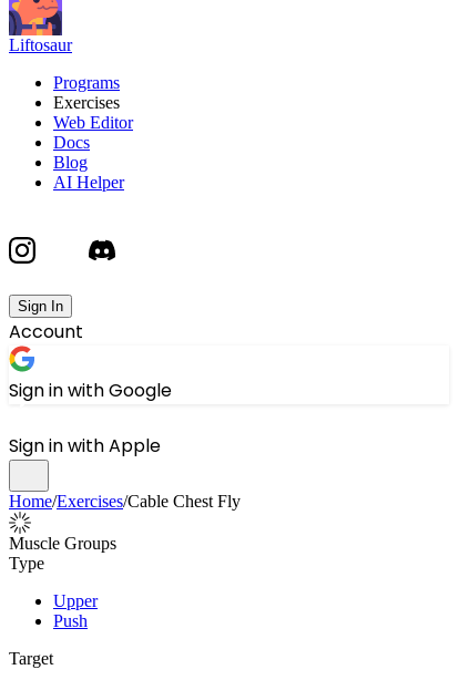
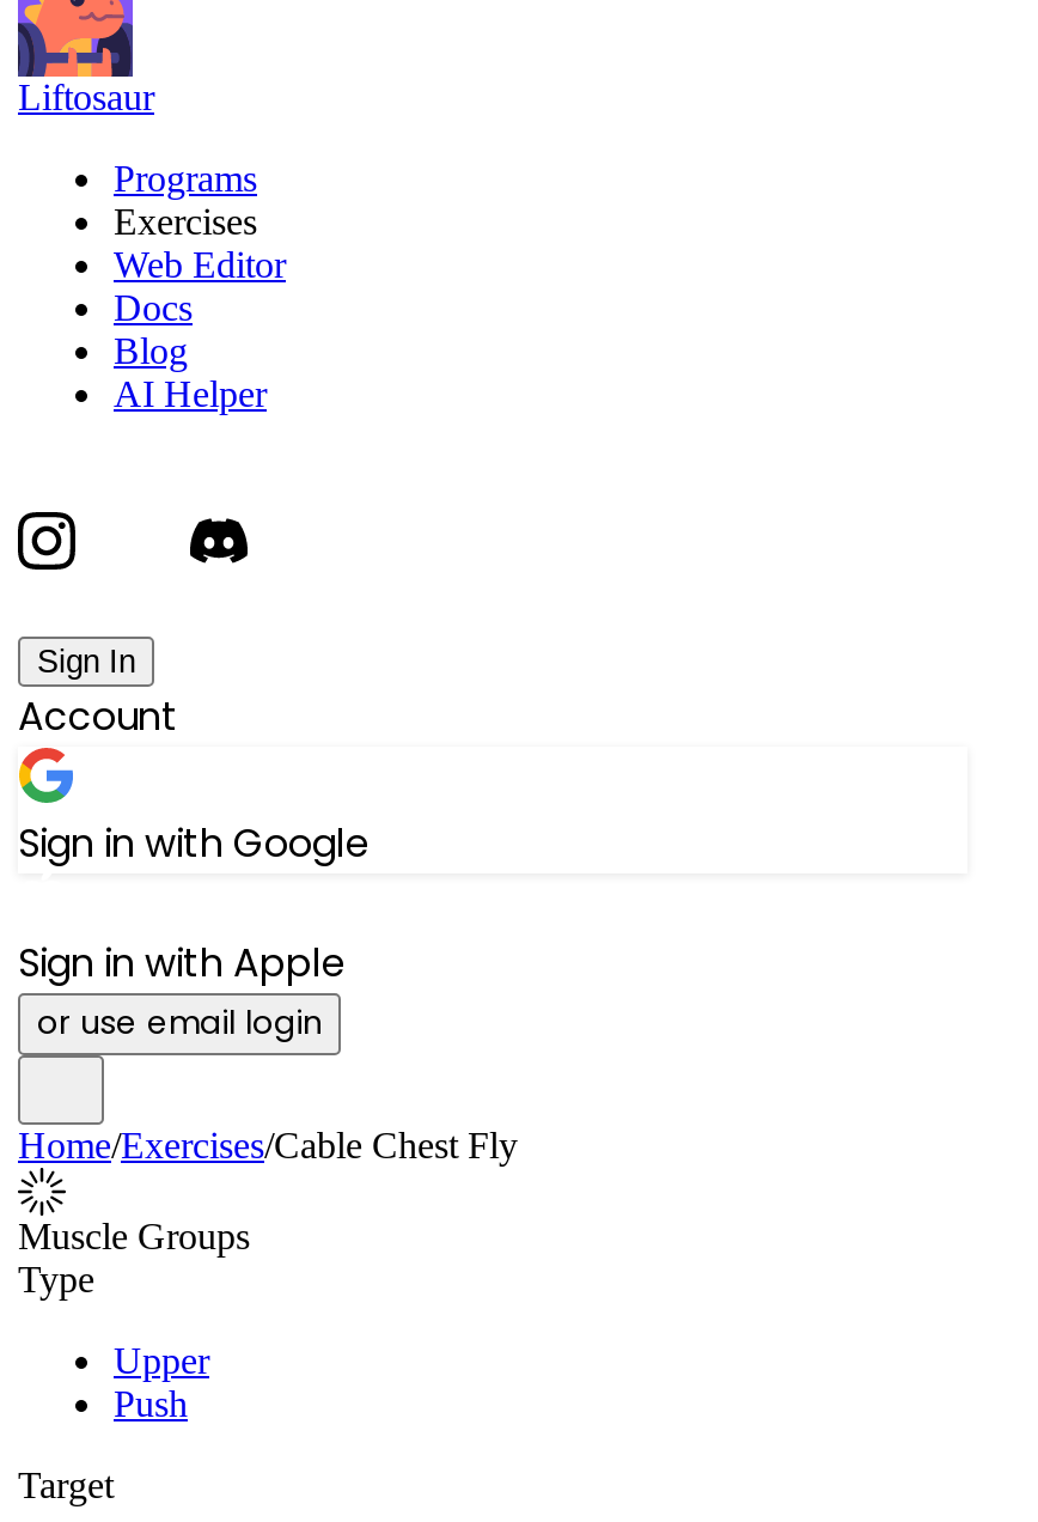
none -> [37,1000,322,1046] or use email login

